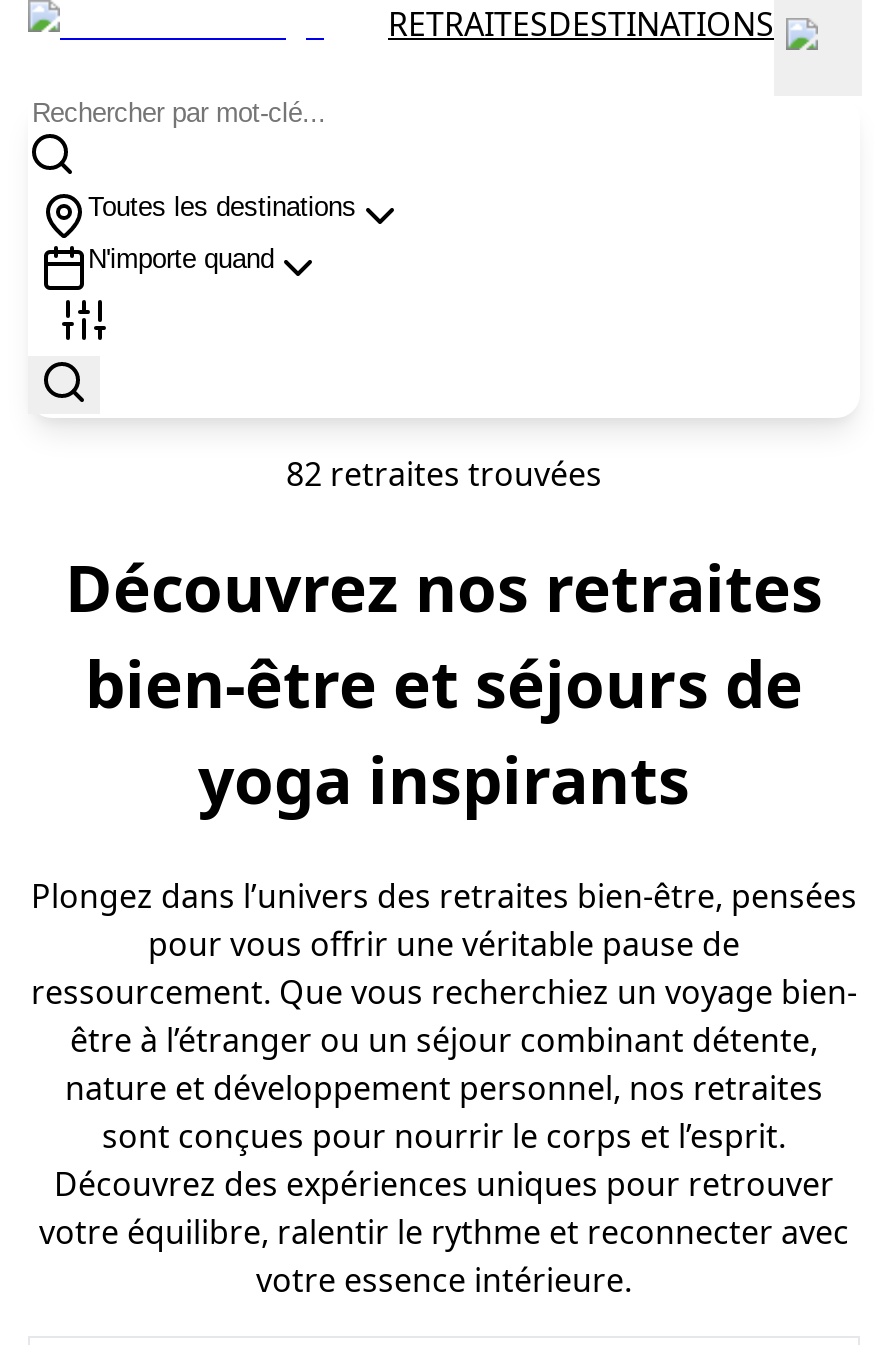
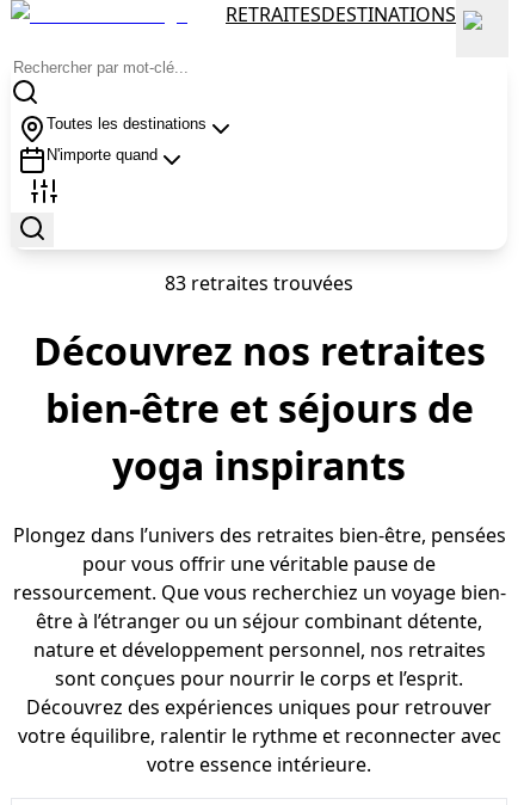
[286,452,602,496] 82 retraites trouvées -> [165,270,353,296] 83 retraites trouvées

